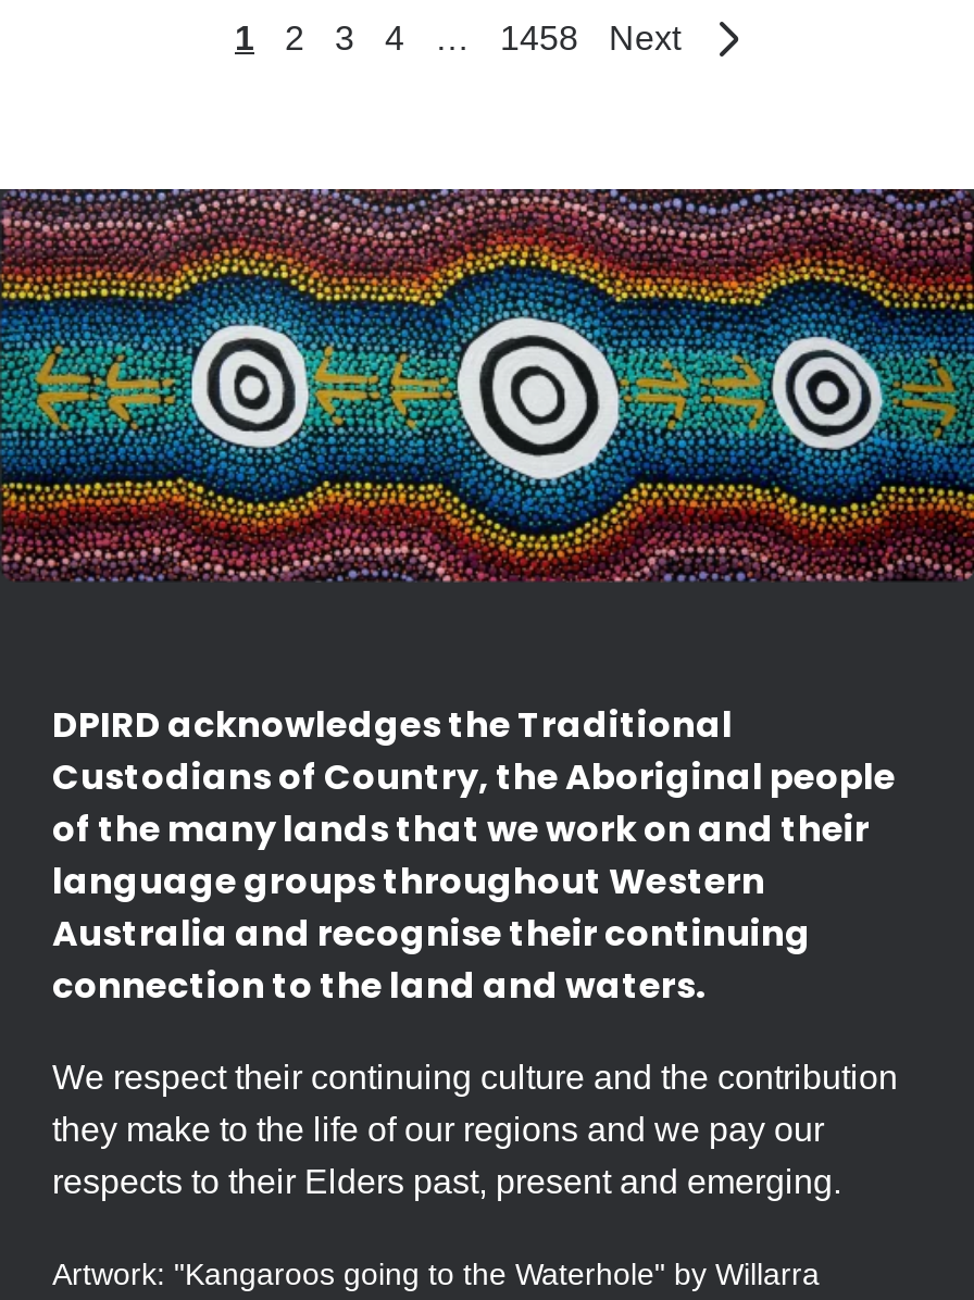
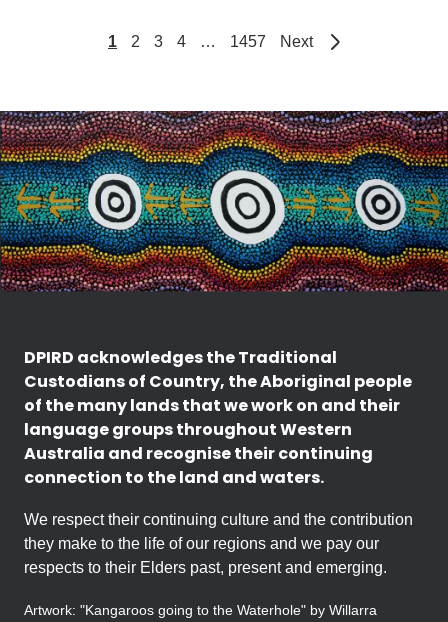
[500,20,578,57] 1458 -> [230,33,266,50] 1457

